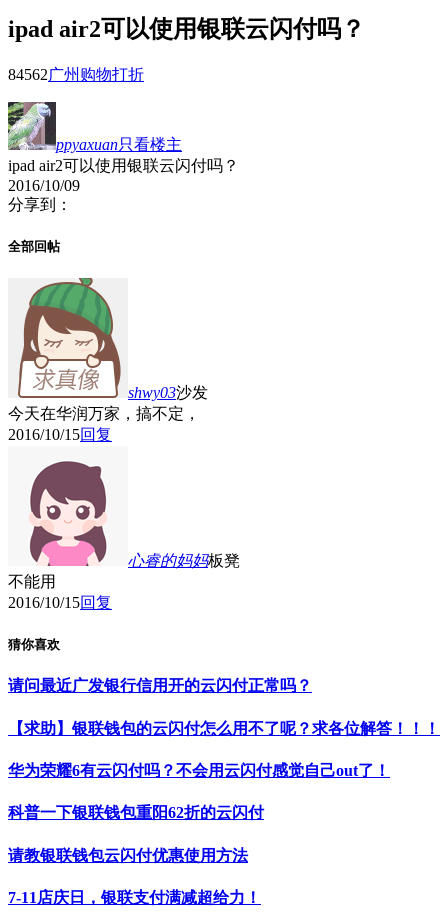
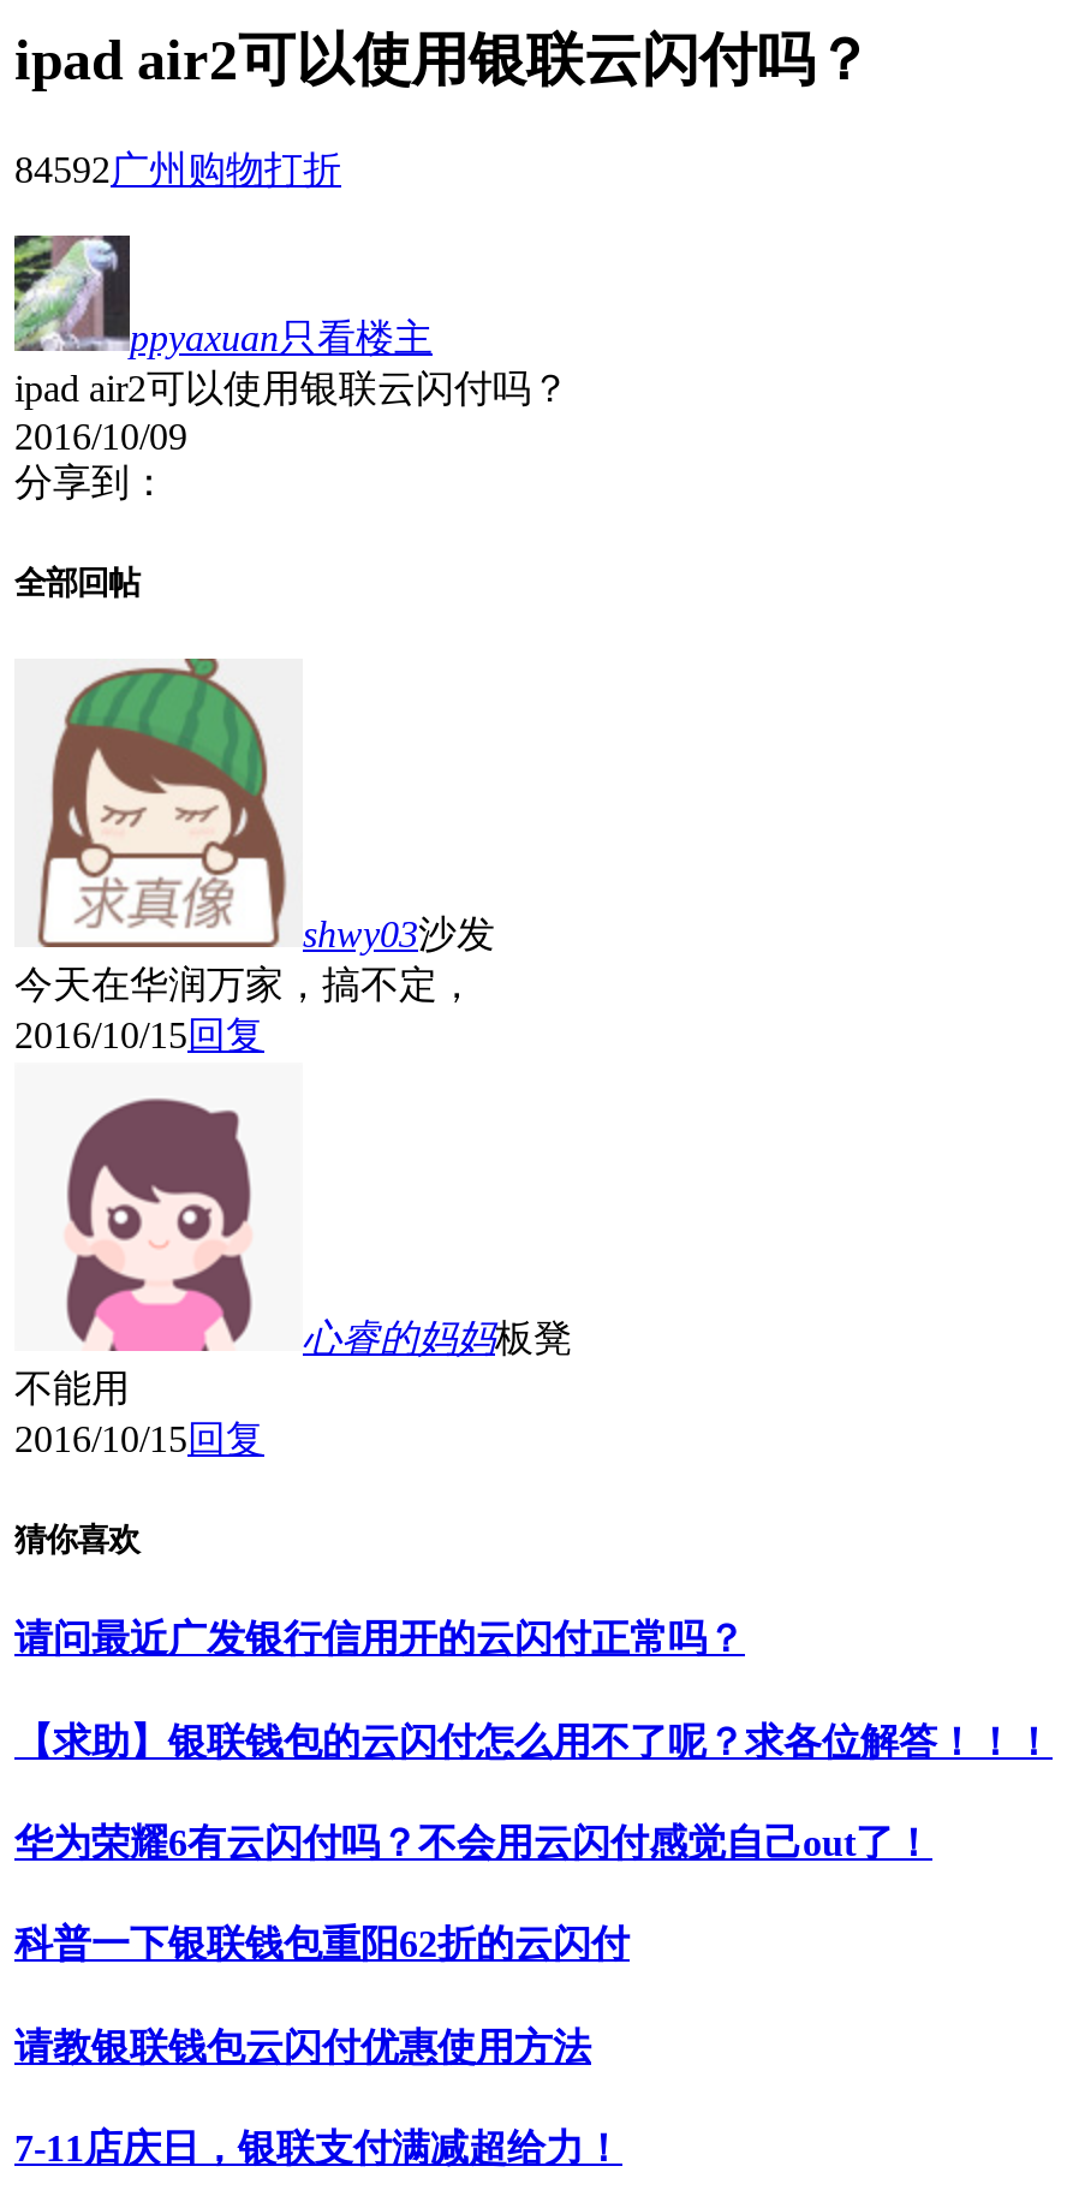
[8,66,144,83] 84562广州购物打折 -> [14,149,341,189] 84592广州购物打折

